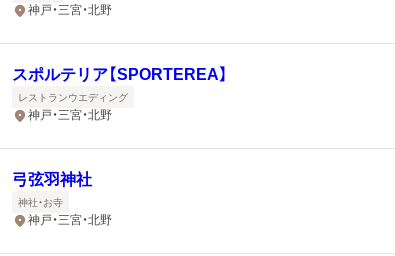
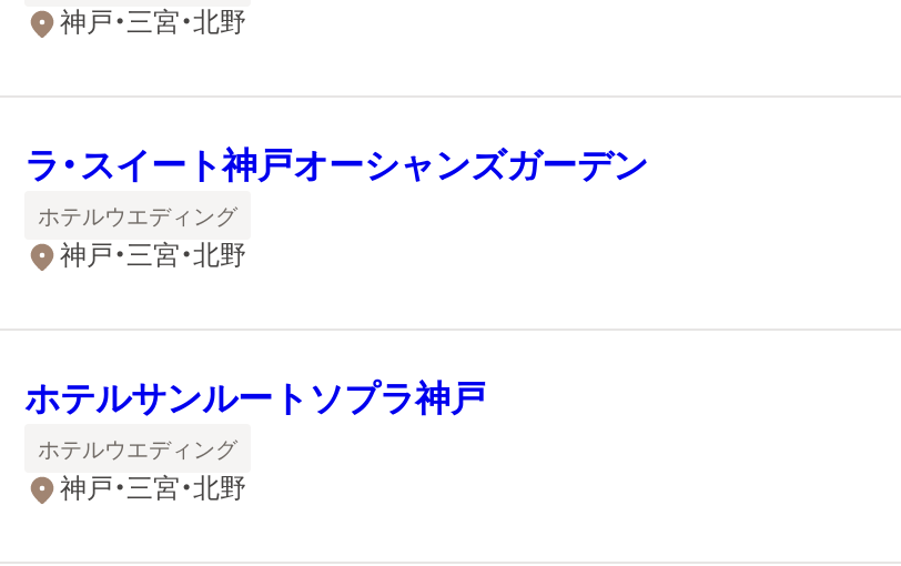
[12,66,228,83] スポルテリア【SPORTEREA】 -> [24,146,648,184] ラ・スイート神戸オーシャンズガーデン
[18,91,128,102] レストランウエディング -> [38,203,237,228] ホテルウエディング
[12,171,92,188] 弓弦羽神社 -> [24,380,486,417] ホテルサンルートソプラ神戸
[18,196,63,207] 神社・お寺 -> [38,436,237,461] ホテルウエディング

